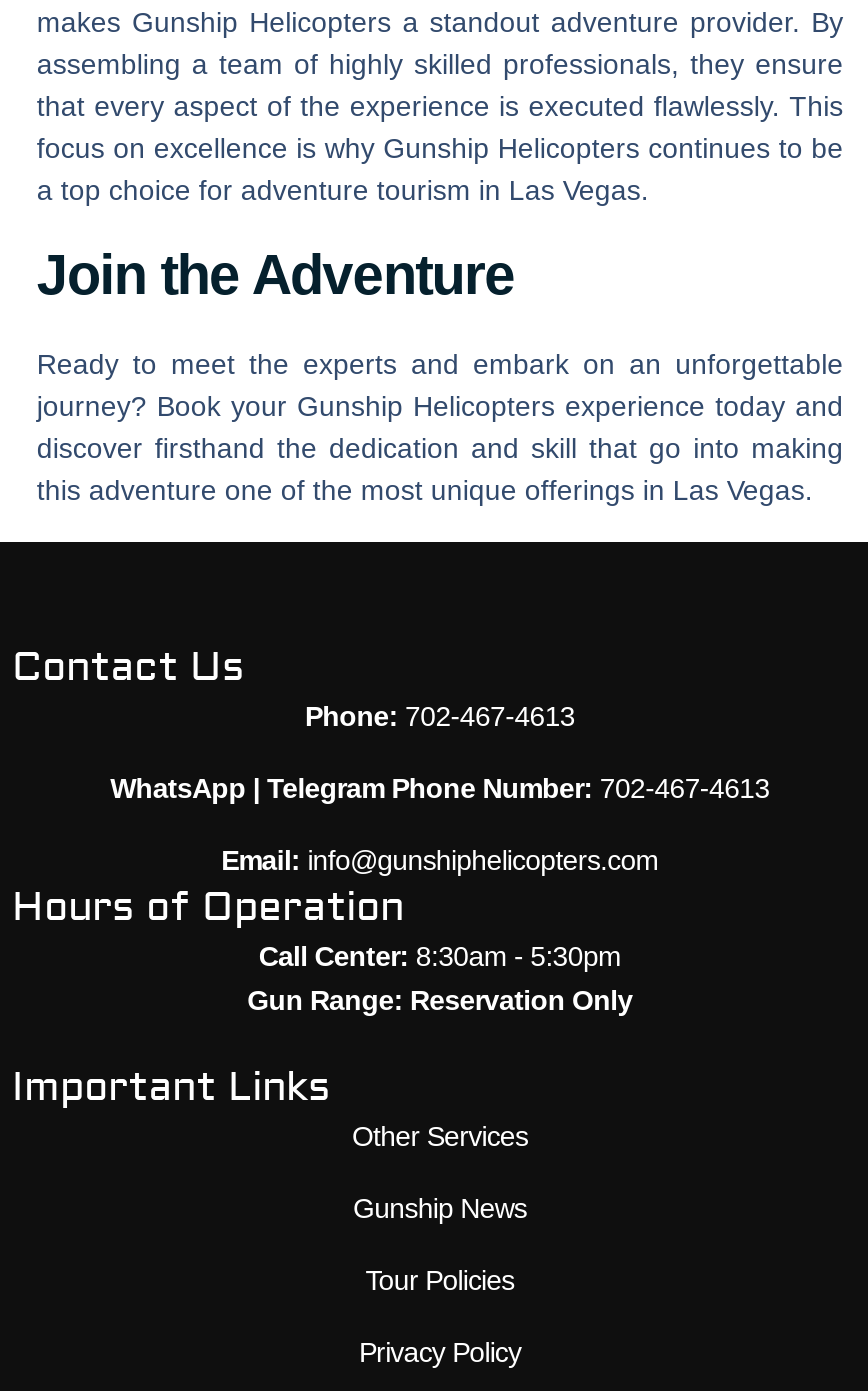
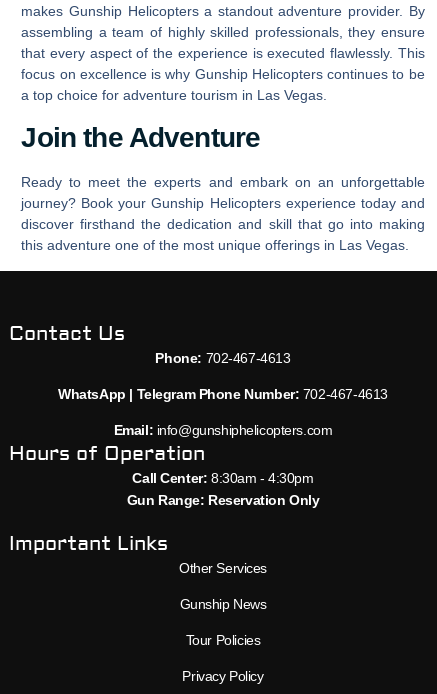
[259,939,621,971] Call Center: 8:30am - 5:30pm -> [132,470,314,486] Call Center: 8:30am - 4:30pm

